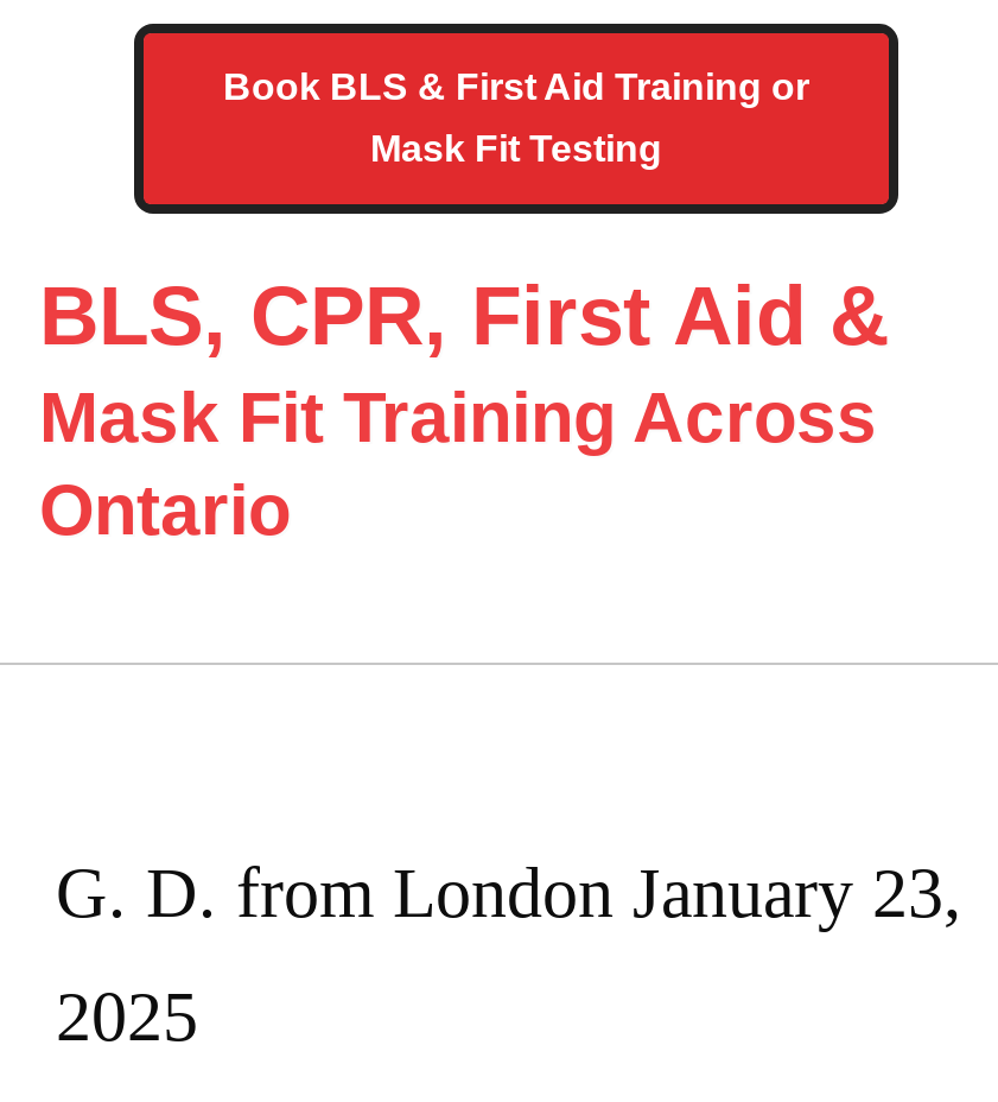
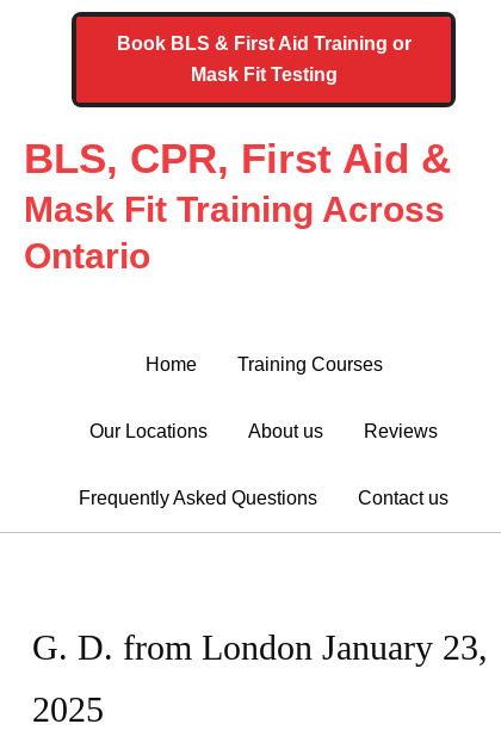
none -> [79,355,449,508] Home | Training Courses | Our Locations | About us | Reviews | Frequently Asked Questions | Contact us

